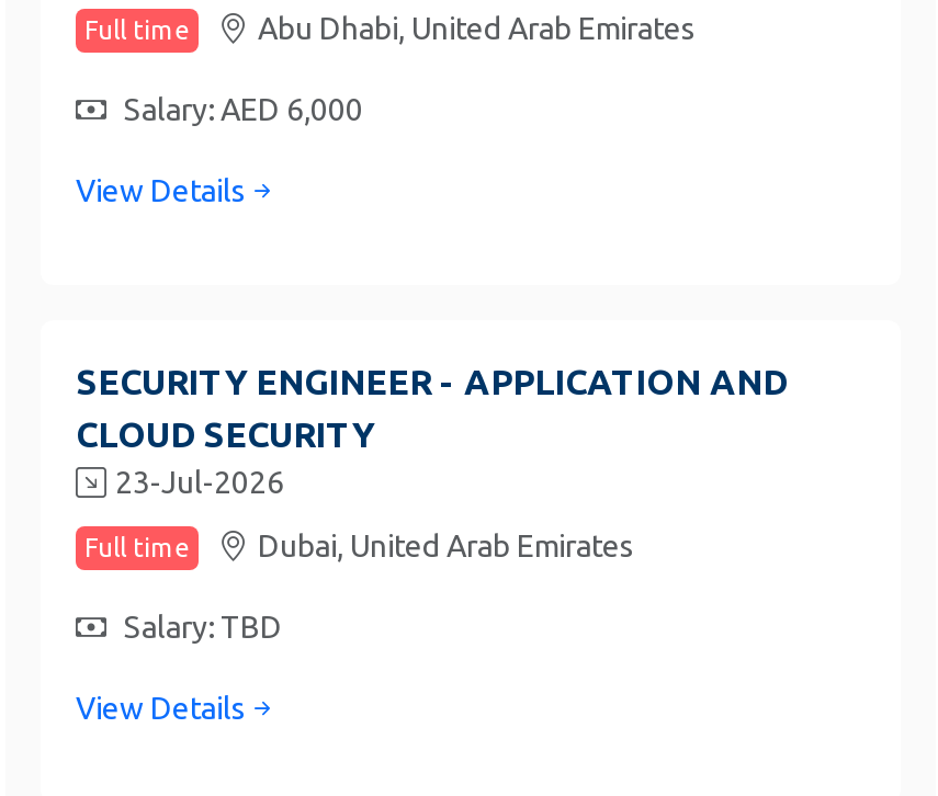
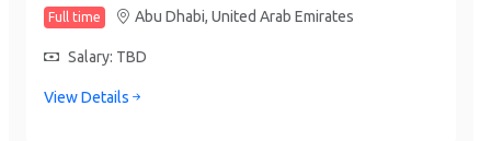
[76,92,363,208] Salary: AED 6,000 | View Details -> none
[76,362,787,564] SECURITY ENGINEER - APPLICATION AND | CLOUD SECURITY | 23-Jul-2026 | Full time | Dubai, United Arab Emirates -> none

